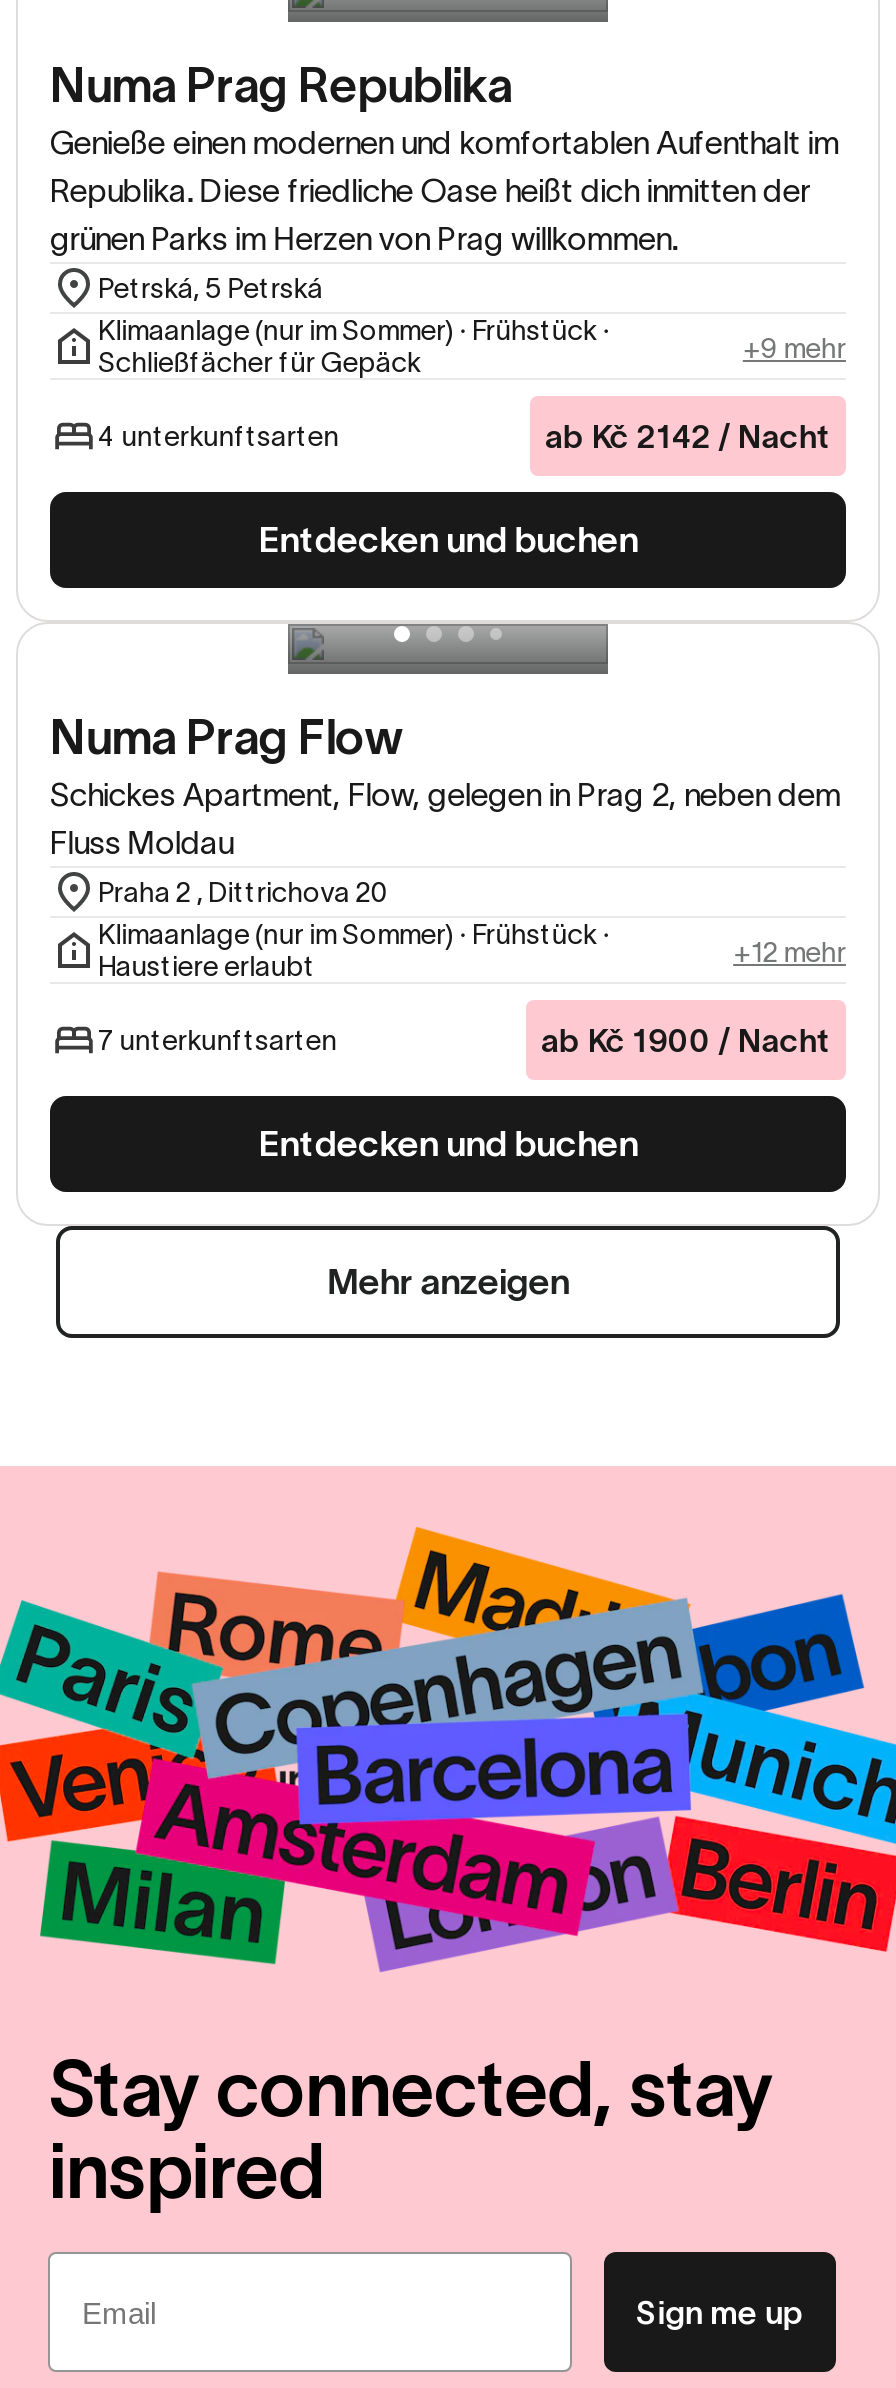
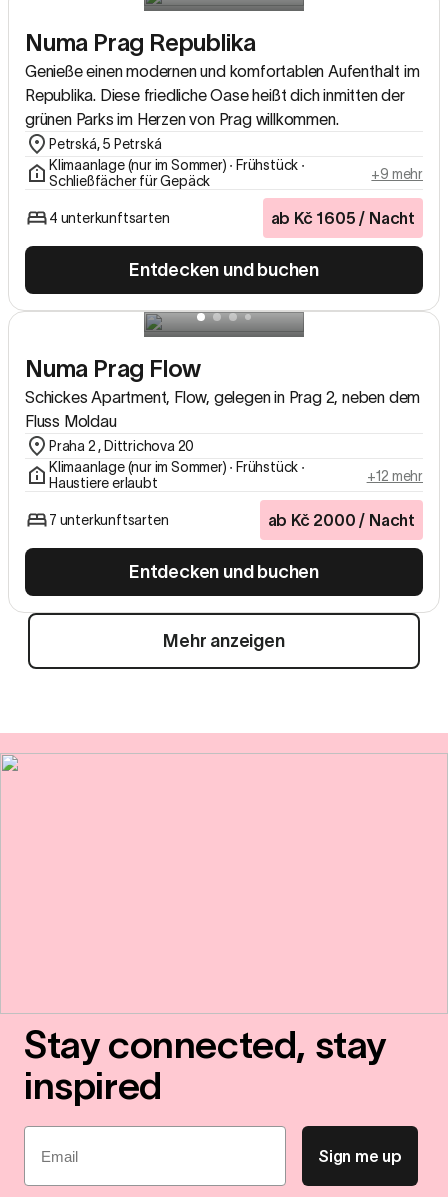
[545,418,830,454] ab Kč 2142 / Nacht -> [270,209,415,227] ab Kč 1605 / Nacht
[541,1022,830,1058] ab Kč 1900 / Nacht -> [267,511,415,529] ab Kč 2000 / Nacht
[6,1508,890,1972] [image] -> none

